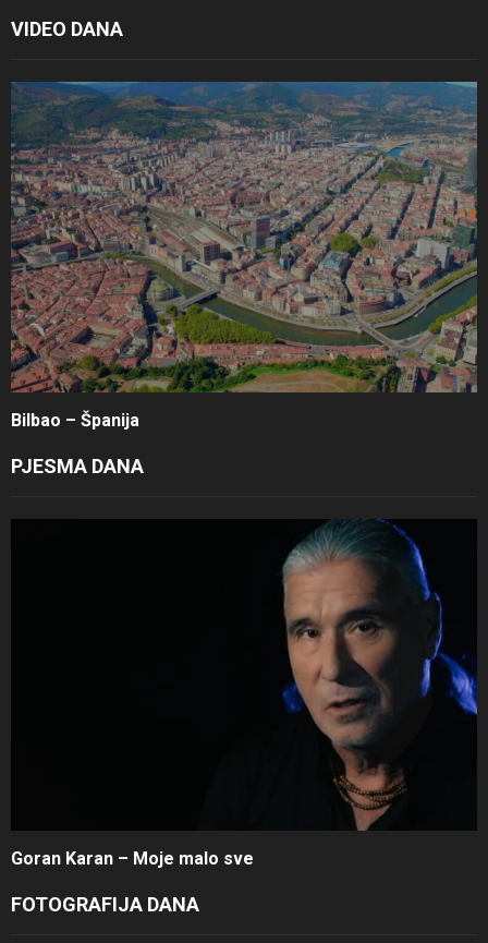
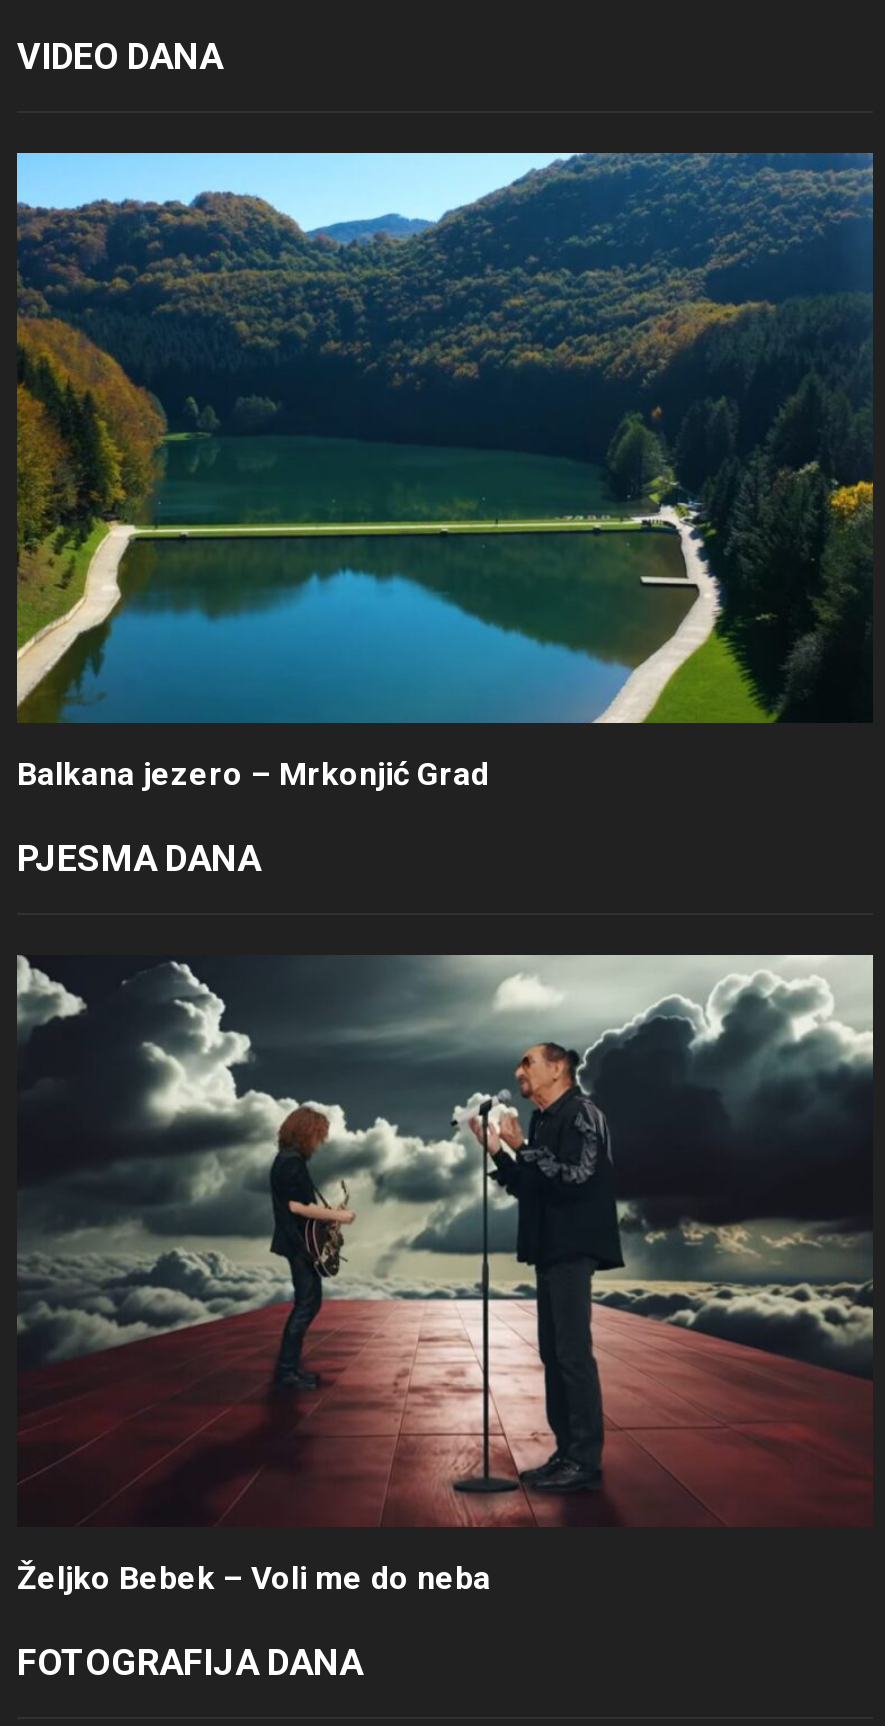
[10,81,478,431] [image] | Bilbao – Španija -> [15,151,873,794] [image] | Balkana jezero – Mrkonjić Grad
[11,519,478,869] [image] | Goran Karan – Moje malo sve -> [15,953,875,1597] [image] | Željko Bebek – Voli me do neba

